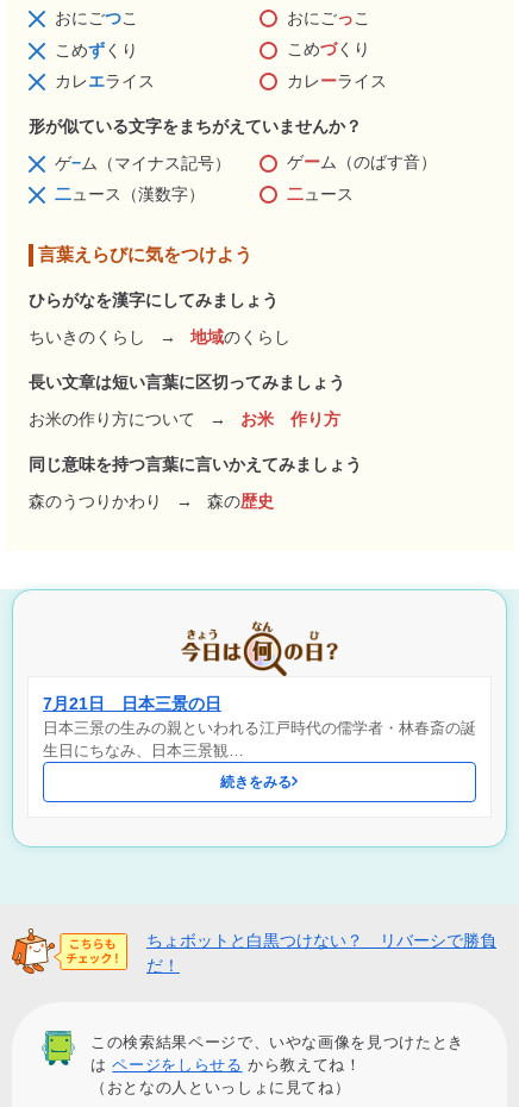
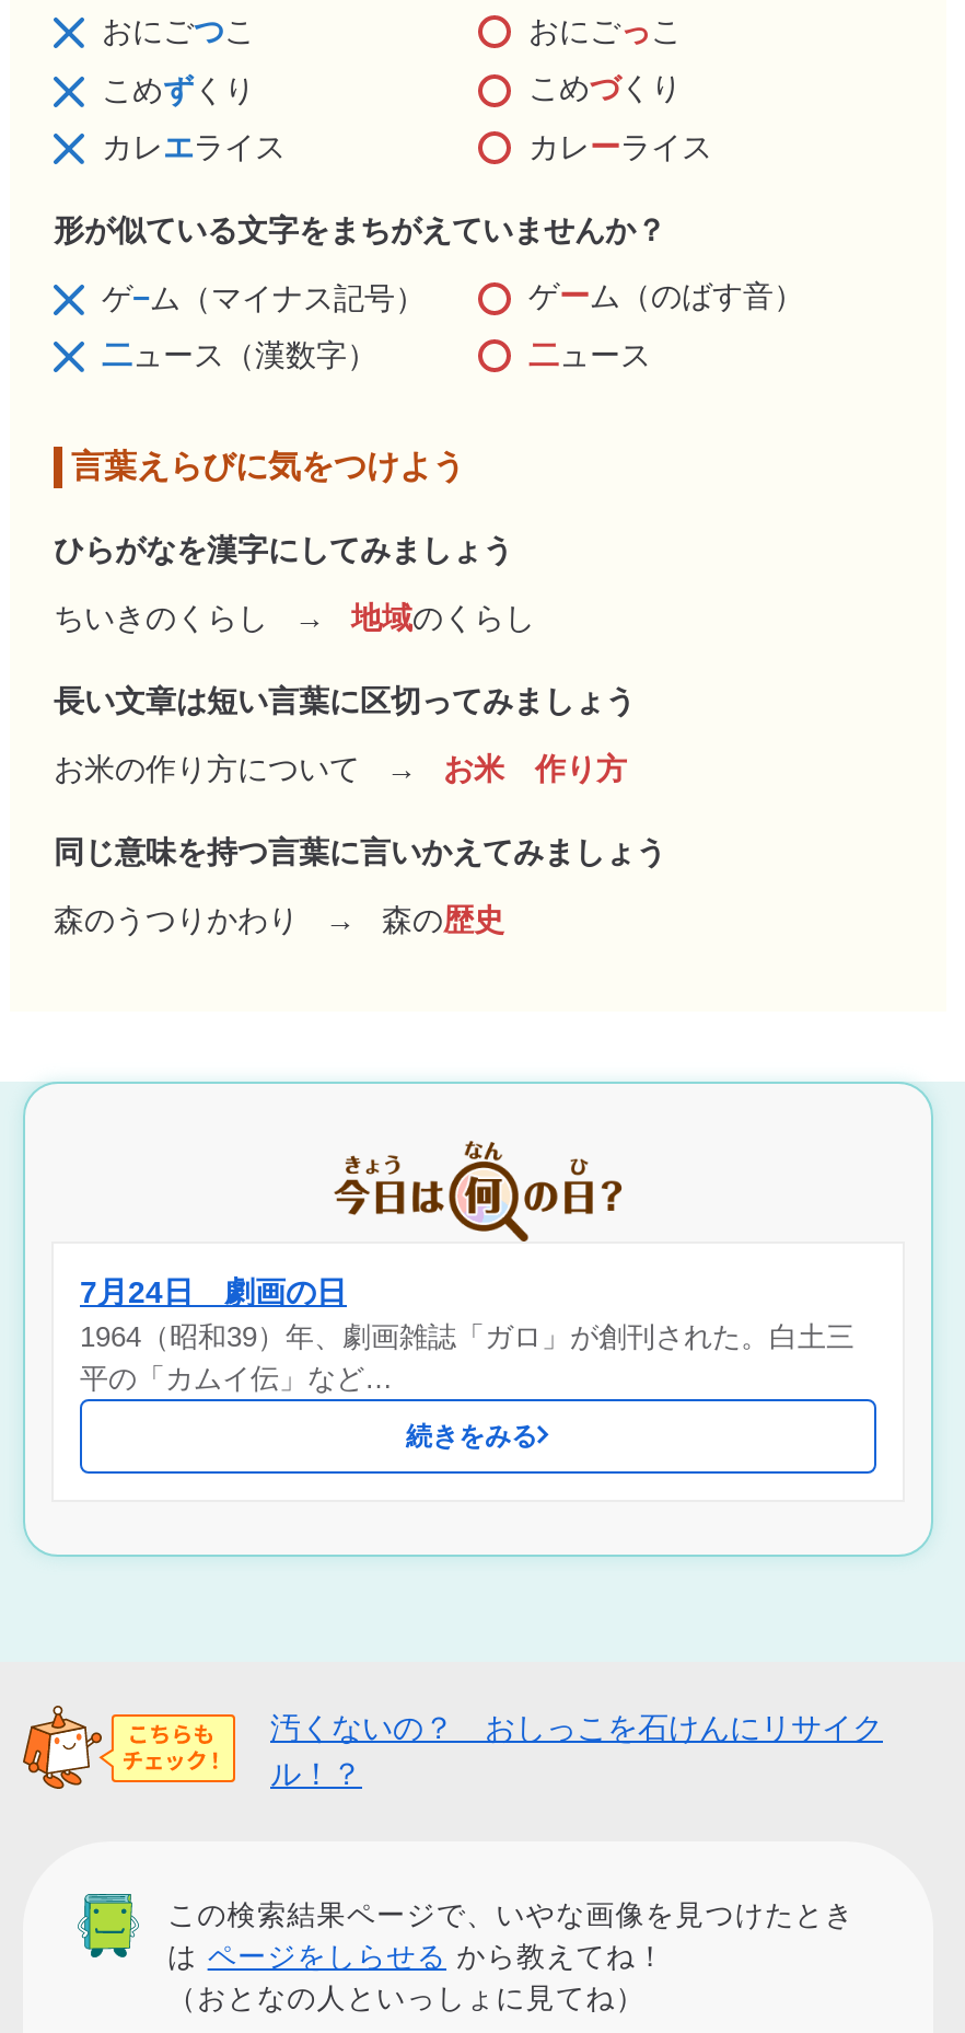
[43,694,476,759] 7月21日 日本三景の日 | 日本三景の生みの親といわれる江戸時代の儒学者・林春斎の誕 | 生日にちなみ、日本三景観… -> [80,1274,854,1394] 7月24日 劇画の日 | 1964（昭和39）年、劇画雑誌「ガロ」が創刊された。白土三 | 平の「カムイ伝」など…
[146,931,496,975] ちょボットと白黒つけない？ リバーシで勝負 | だ！ -> [270,1710,883,1791] 汚くないの？ おしっこを石けんにリサイク | ル！？

